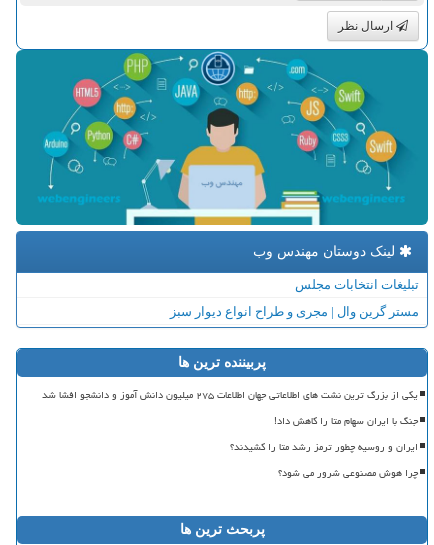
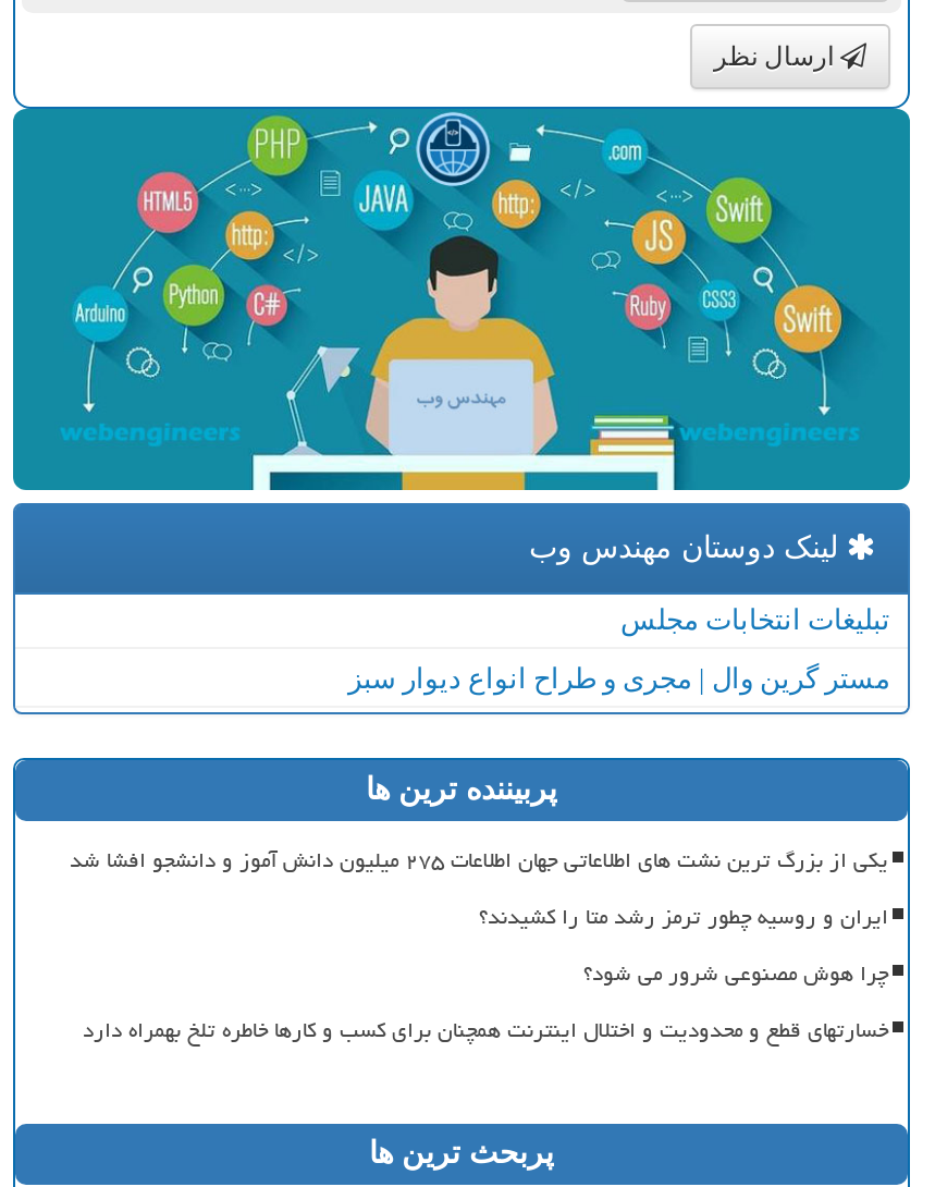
[274,411,418,431] جنگ با ایران سهام متا را کاهش داد! -> none
moved [230,437,418,483] -> [479,895,888,995]: ایران و روسیه چطور ترمز رشد متا را کشیدند؟ | چرا هوش مصنوعی شرور می شود؟
none -> [83,1008,888,1052] خسارتهای قطع و محدودیت و اختلال اینترنت همچنان برای کسب و کارها خاطره تلخ بهمراه دارد

